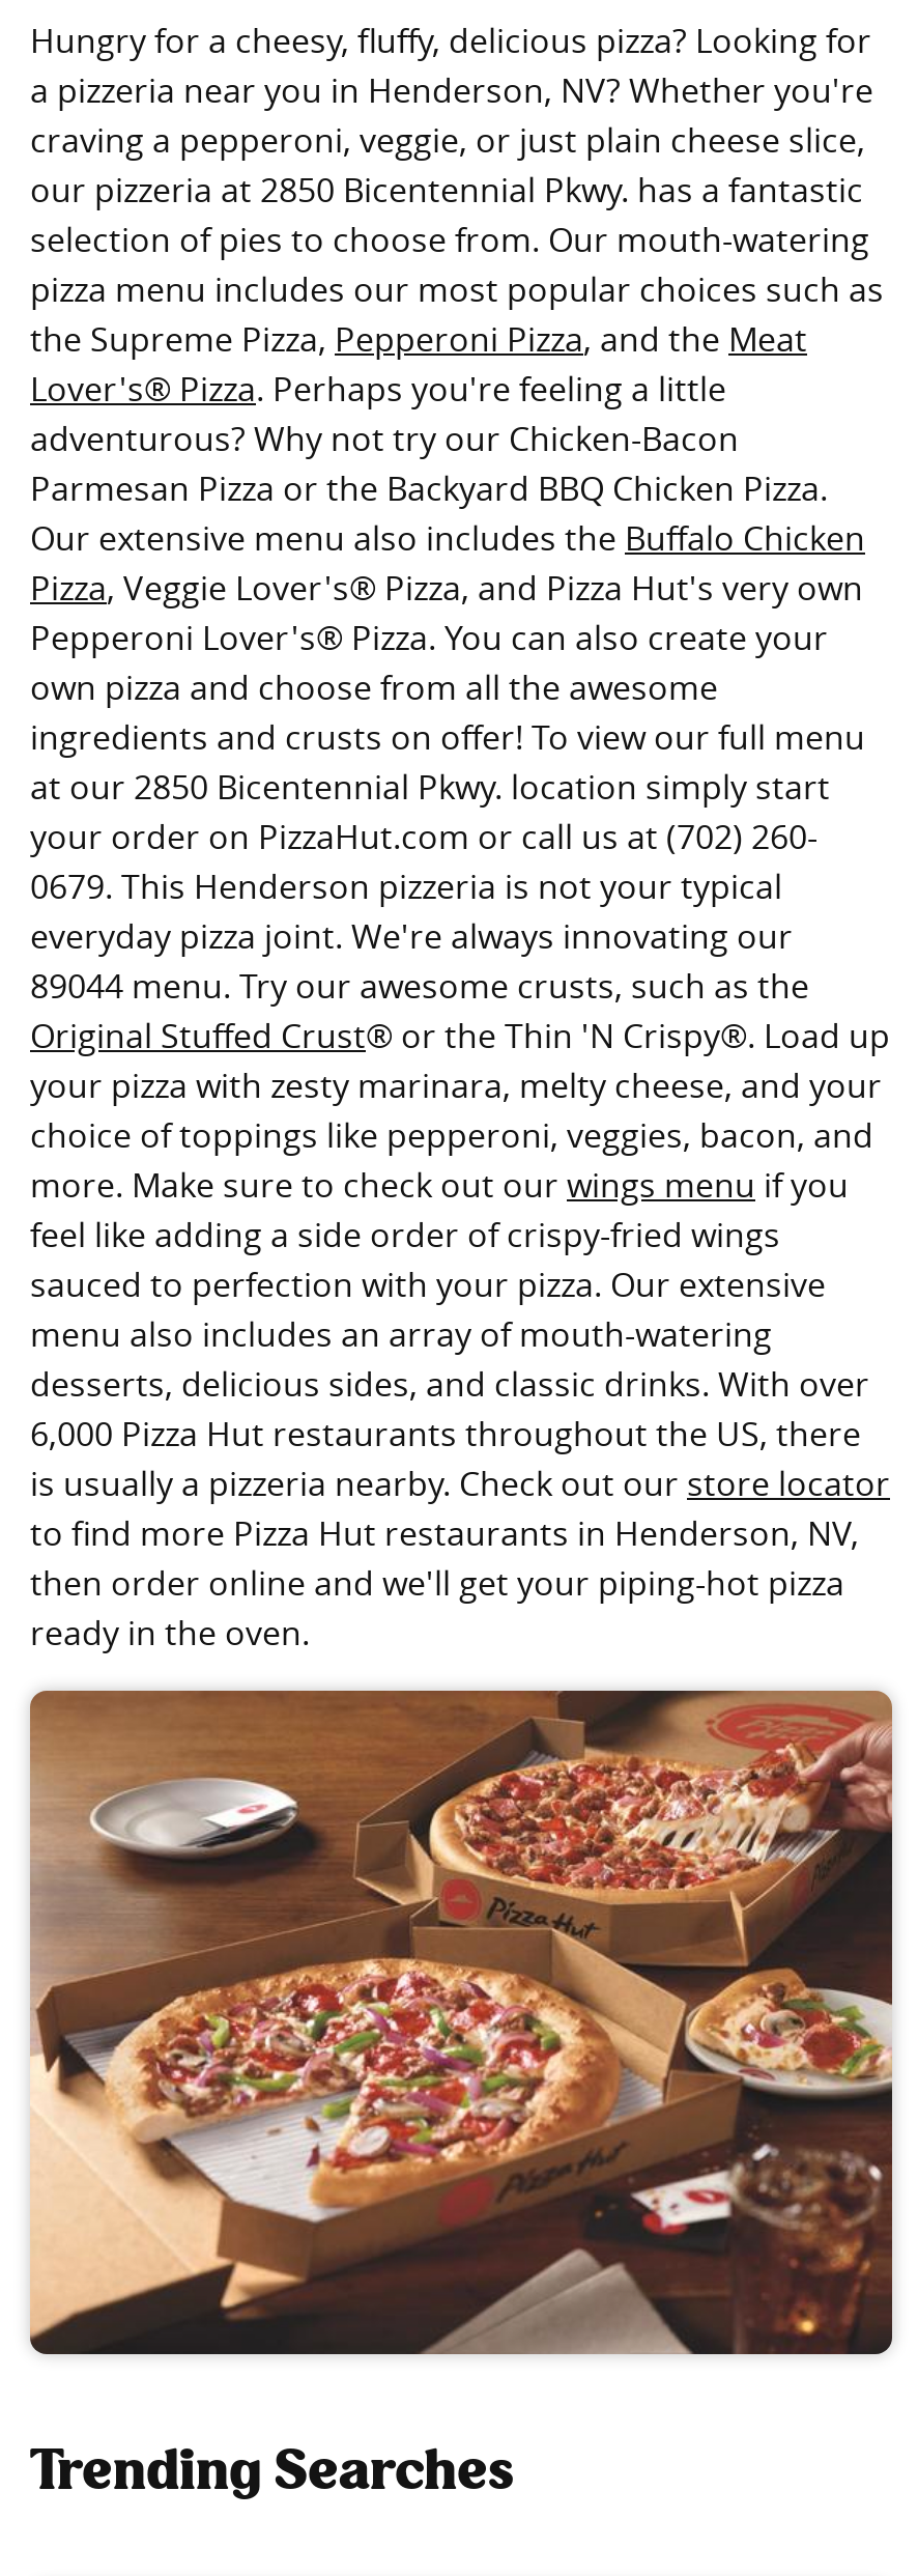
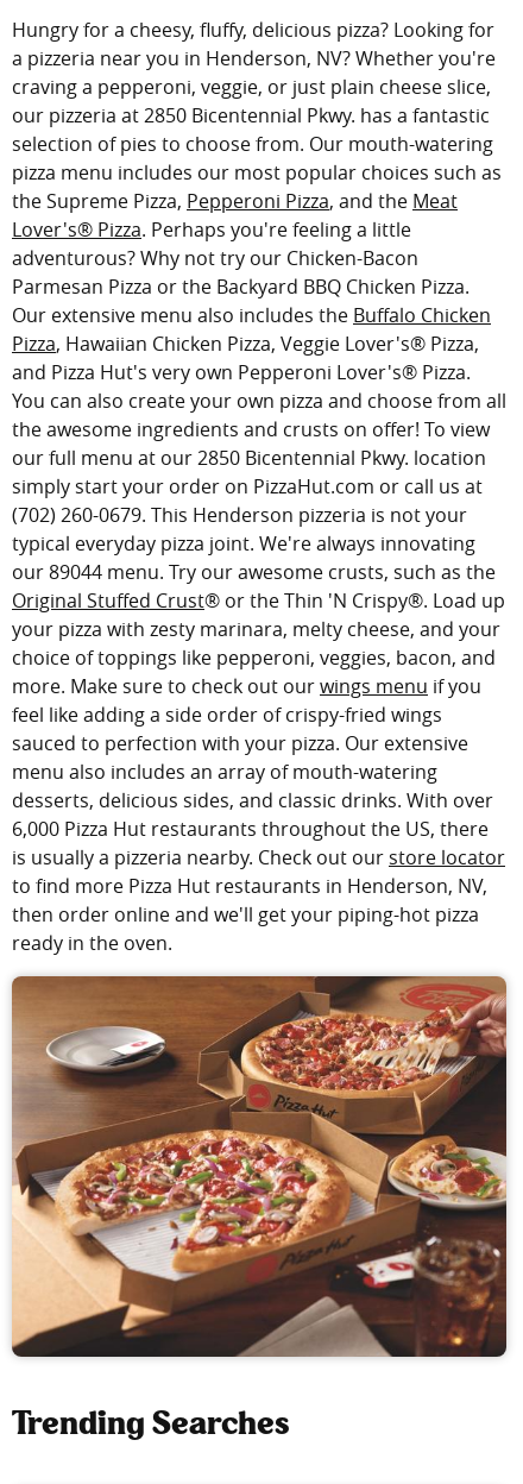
[30,565,865,1009] Pizza, Veggie Lover's® Pizza, and Pizza Hut's very own | Pepperoni Lover's® Pizza. You can also create your | own pizza and choose from all the awesome | ingredients and crusts on offer! To view our full menu | at our 2850 Bicentennial Pkwy. location simply start | your order on PizzaHut.com or call us at (702) 260- | 0679. This Henderson pizzeria is not your typical | everyday pizza joint. We're always innovating our | 89044 menu. Try our awesome crusts, such as the -> [12,331,506,585] Pizza, Hawaiian Chicken Pizza, Veggie Lover's® Pizza, | and Pizza Hut's very own Pepperoni Lover's® Pizza. | You can also create your own pizza and choose from all | the awesome ingredients and crusts on offer! To view | our full menu at our 2850 Bicentennial Pkwy. location | simply start your order on PizzaHut.com or call us at | (702) 260-0679. This Henderson pizzeria is not your | typical everyday pizza joint. We're always innovating | our 89044 menu. Try our awesome crusts, such as the

